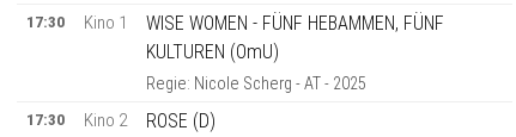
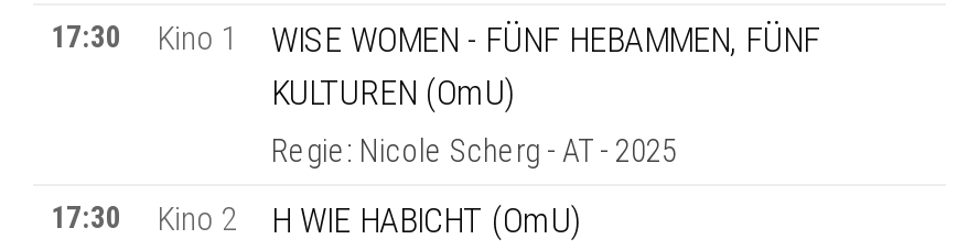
[146,110,215,132] ROSE (D) -> [271,199,582,241] H WIE HABICHT (OmU)

